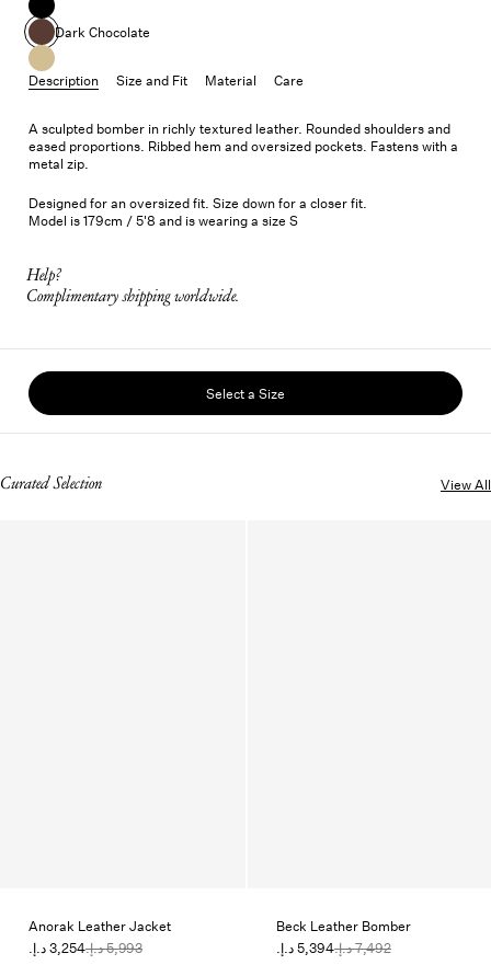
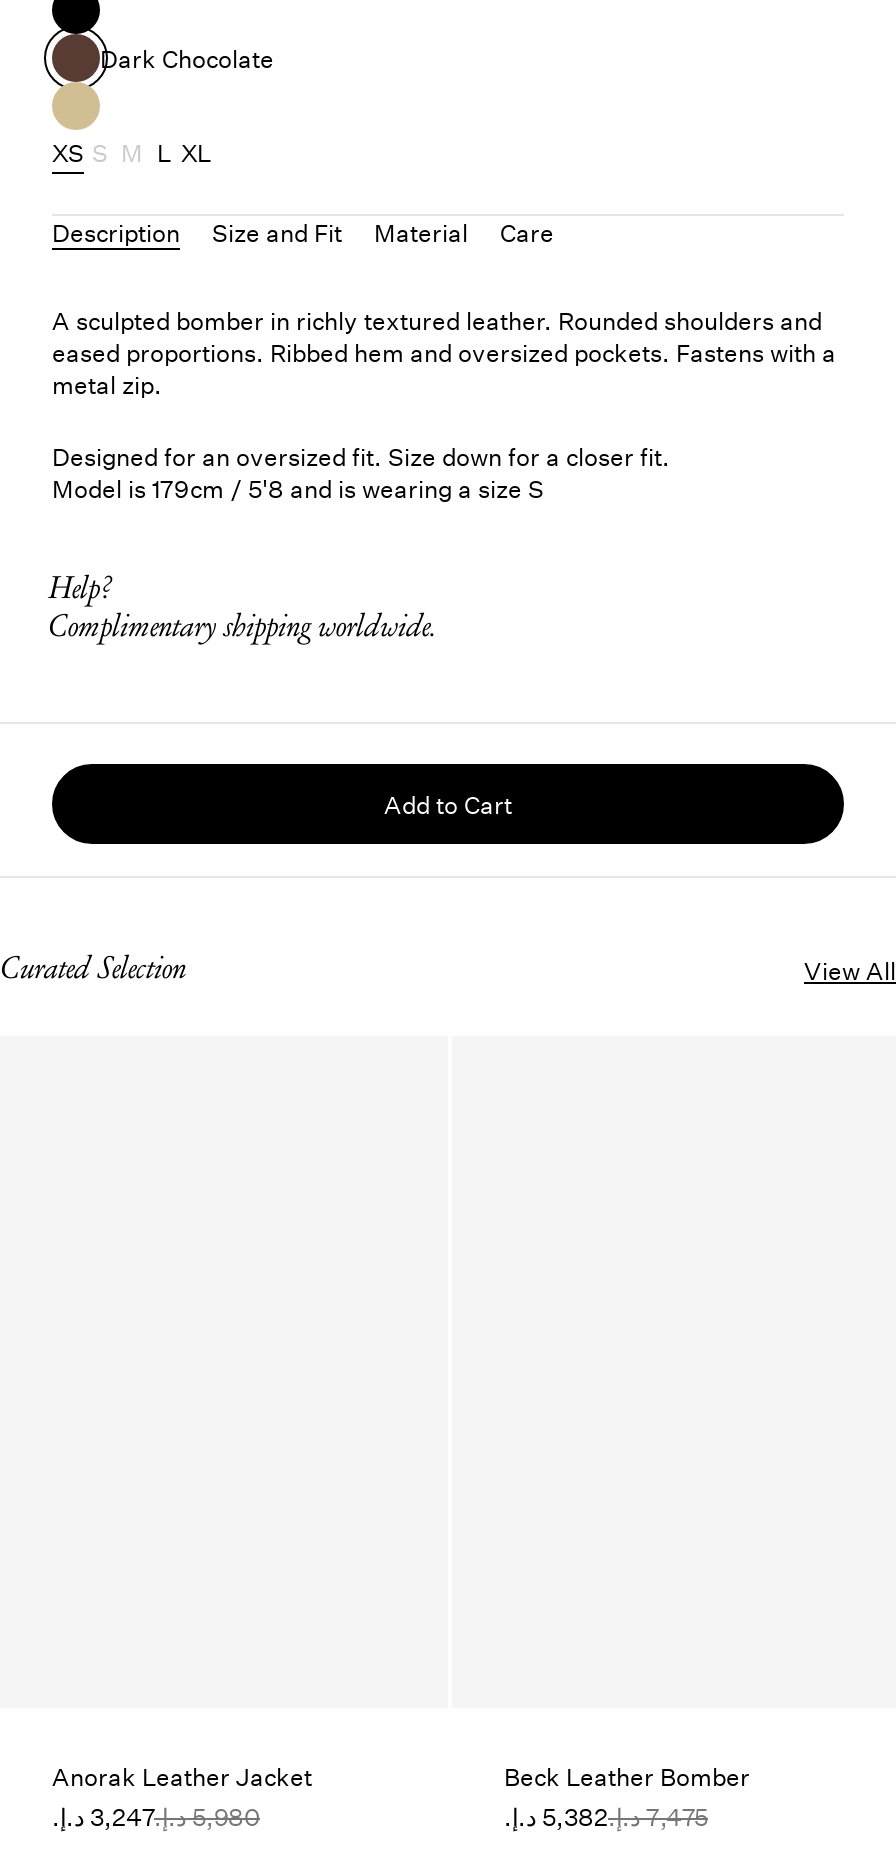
none -> [52,135,211,167] XS S M L XL
[206,384,285,402] Select a Size -> [384,788,512,820] Add to Cart

